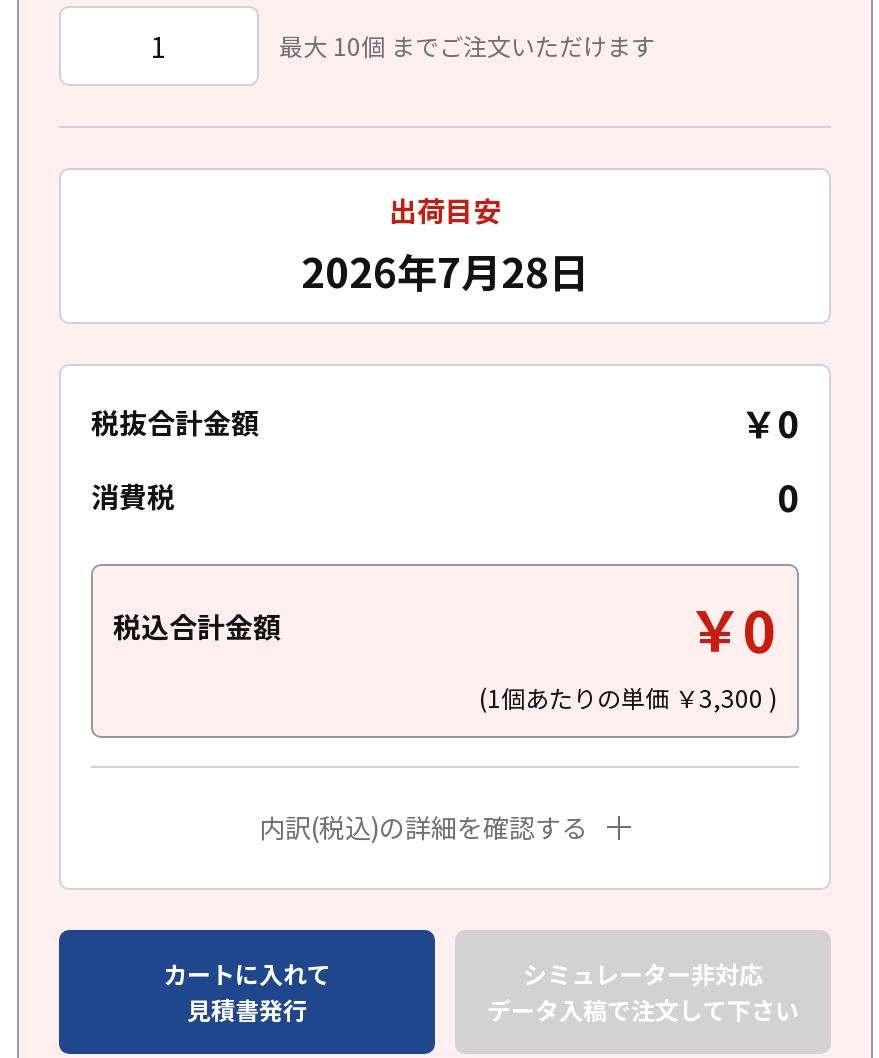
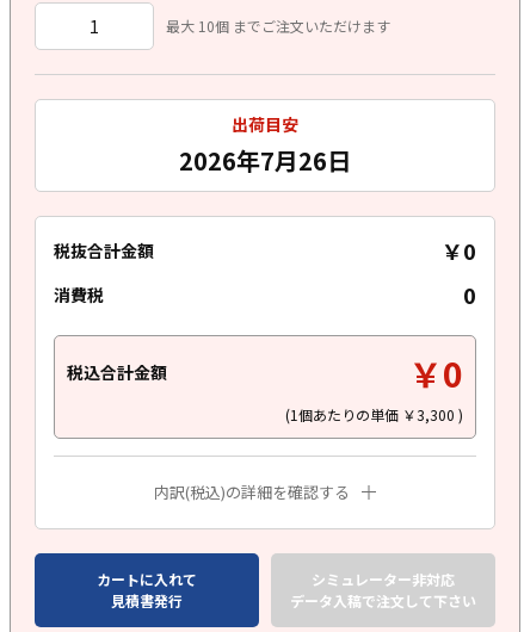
[301,241,589,299] 2026年7月28日 -> [179,142,351,177] 2026年7月26日

